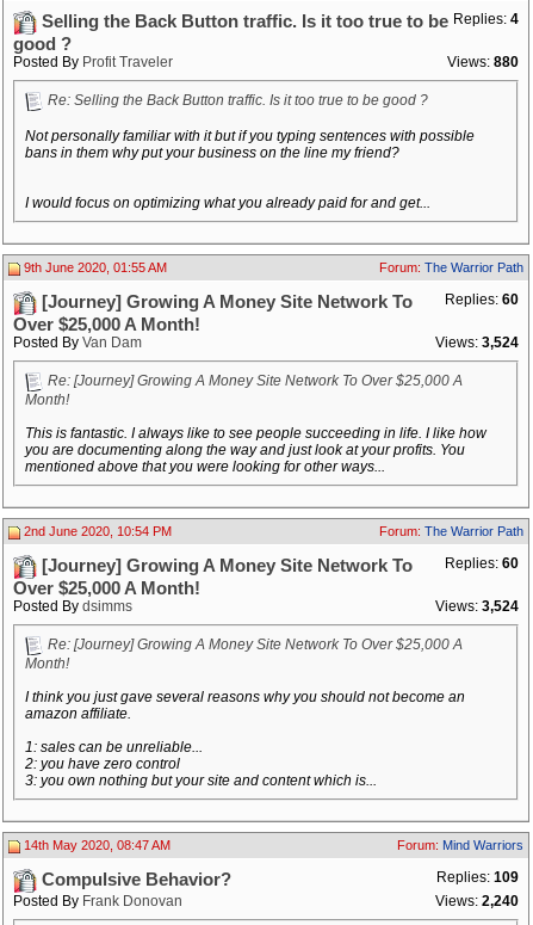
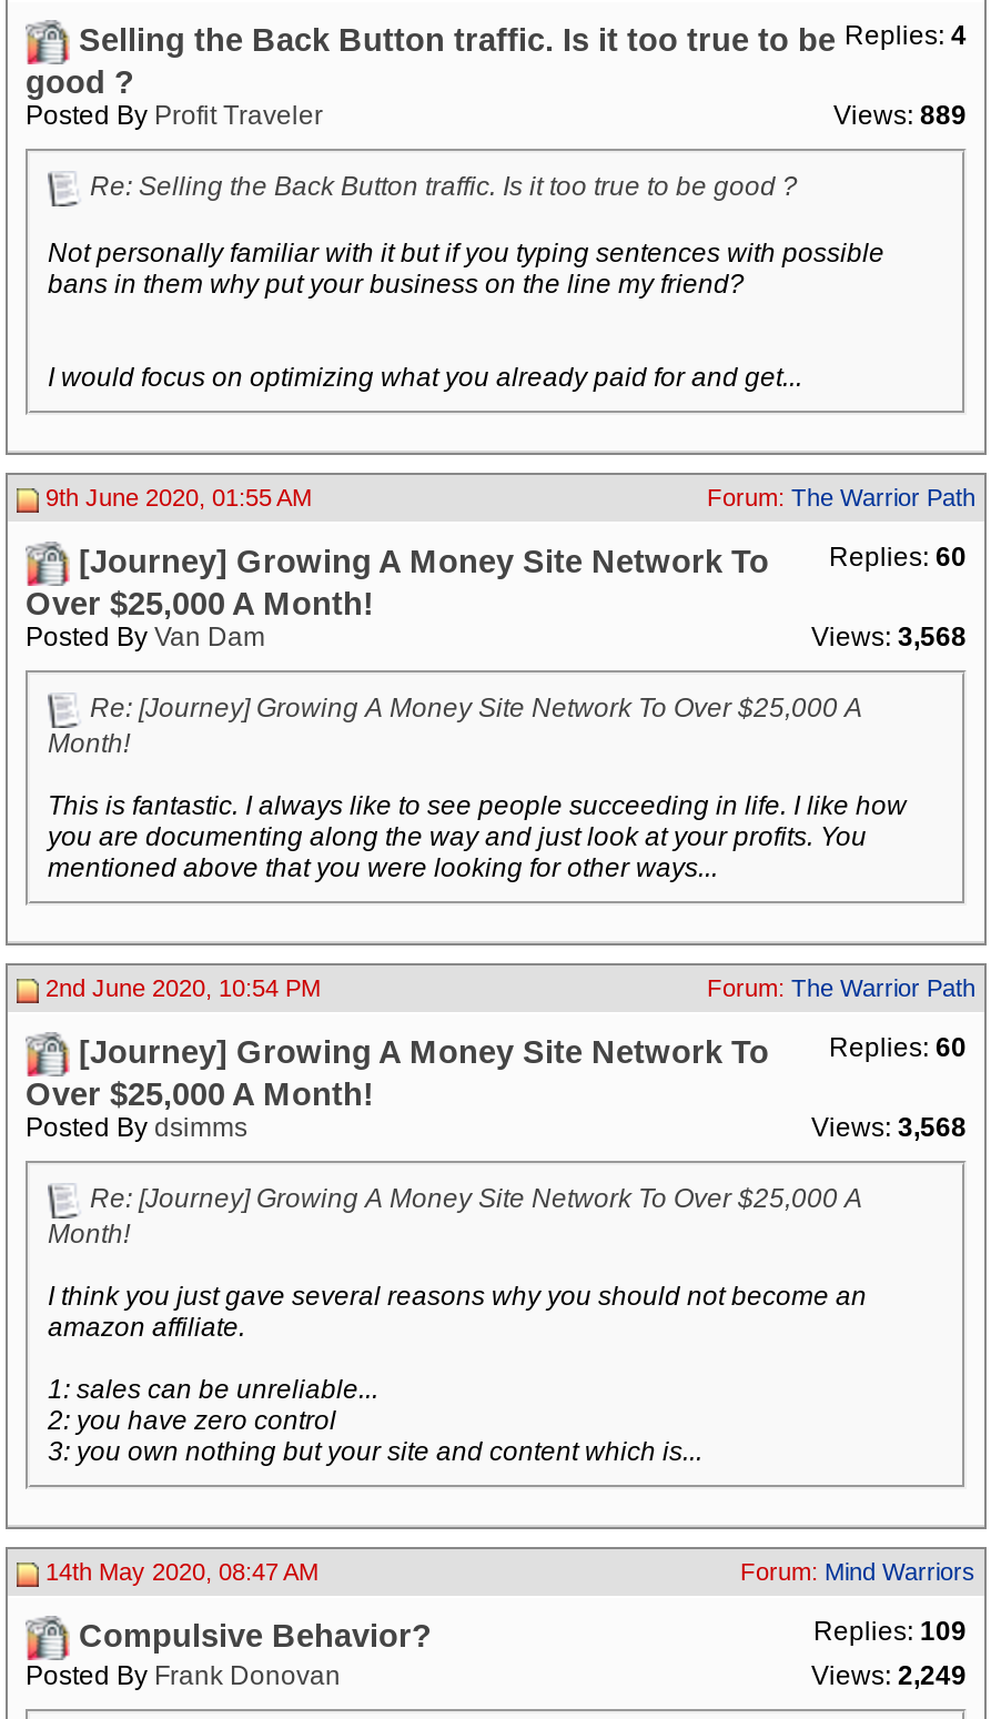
[447,54,519,70] Views: 880 -> [833,100,967,131] Views: 889
[435,334,519,351] Views: 3,524 -> [811,621,967,653] Views: 3,568
[435,598,519,615] Views: 3,524 -> [811,1112,967,1143] Views: 3,568
[435,893,519,909] Views: 2,240 -> [811,1660,967,1691] Views: 2,249

